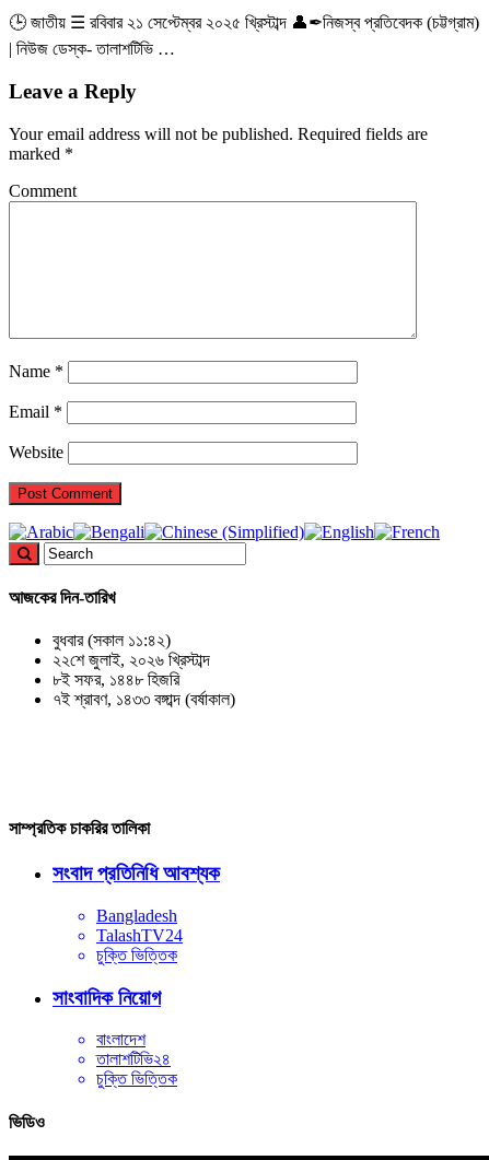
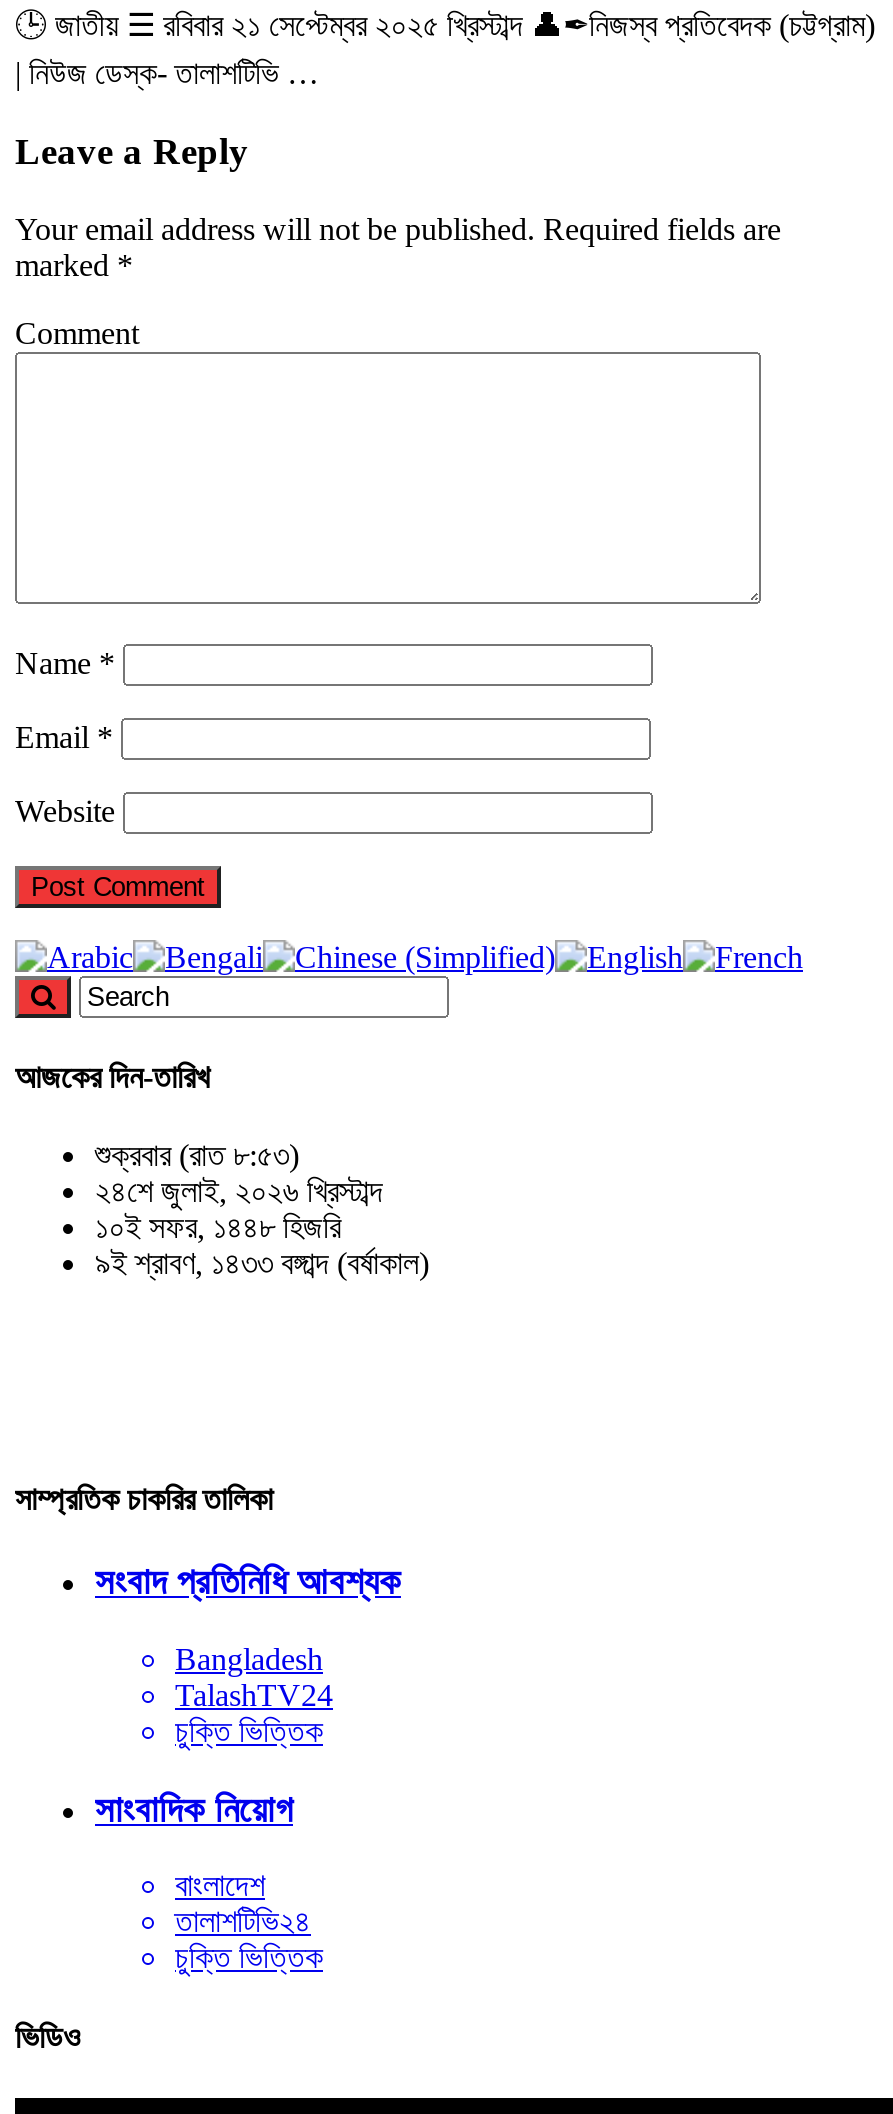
[53,631,235,708] বুধবার (সকাল ১১:৪২) | ২২শে জুলাই, ২০২৬ খ্রিস্টাব্দ | ৮ই সফর, ১৪৪৮ হিজরি | ৭ই শ্রাবণ, ১৪৩৩ বঙ্গাব্দ (বর্ষাকাল) -> [95,1138,429,1280] শুক্রবার (রাত ৮:৫৩) | ২৪শে জুলাই, ২০২৬ খ্রিস্টাব্দ | ১০ই সফর, ১৪৪৮ হিজরি | ৯ই শ্রাবণ, ১৪৩৩ বঙ্গাব্দ (বর্ষাকাল)

